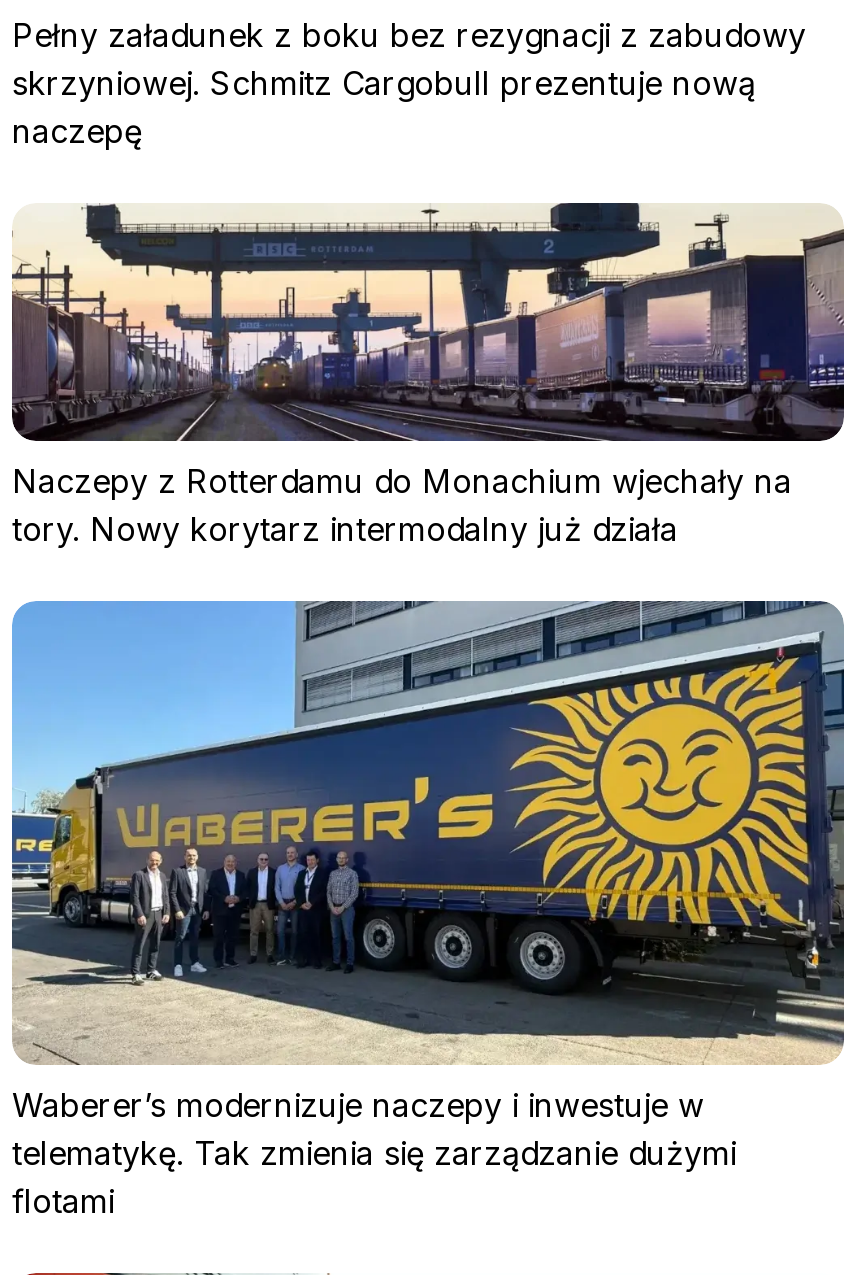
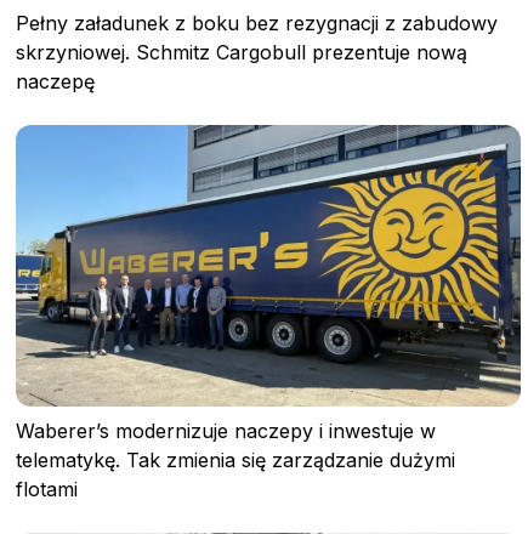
[10,203,844,550] [image] | Naczepy z Rotterdamu do Monachium wjechały na | tory. Nowy korytarz intermodalny już działa -> none

